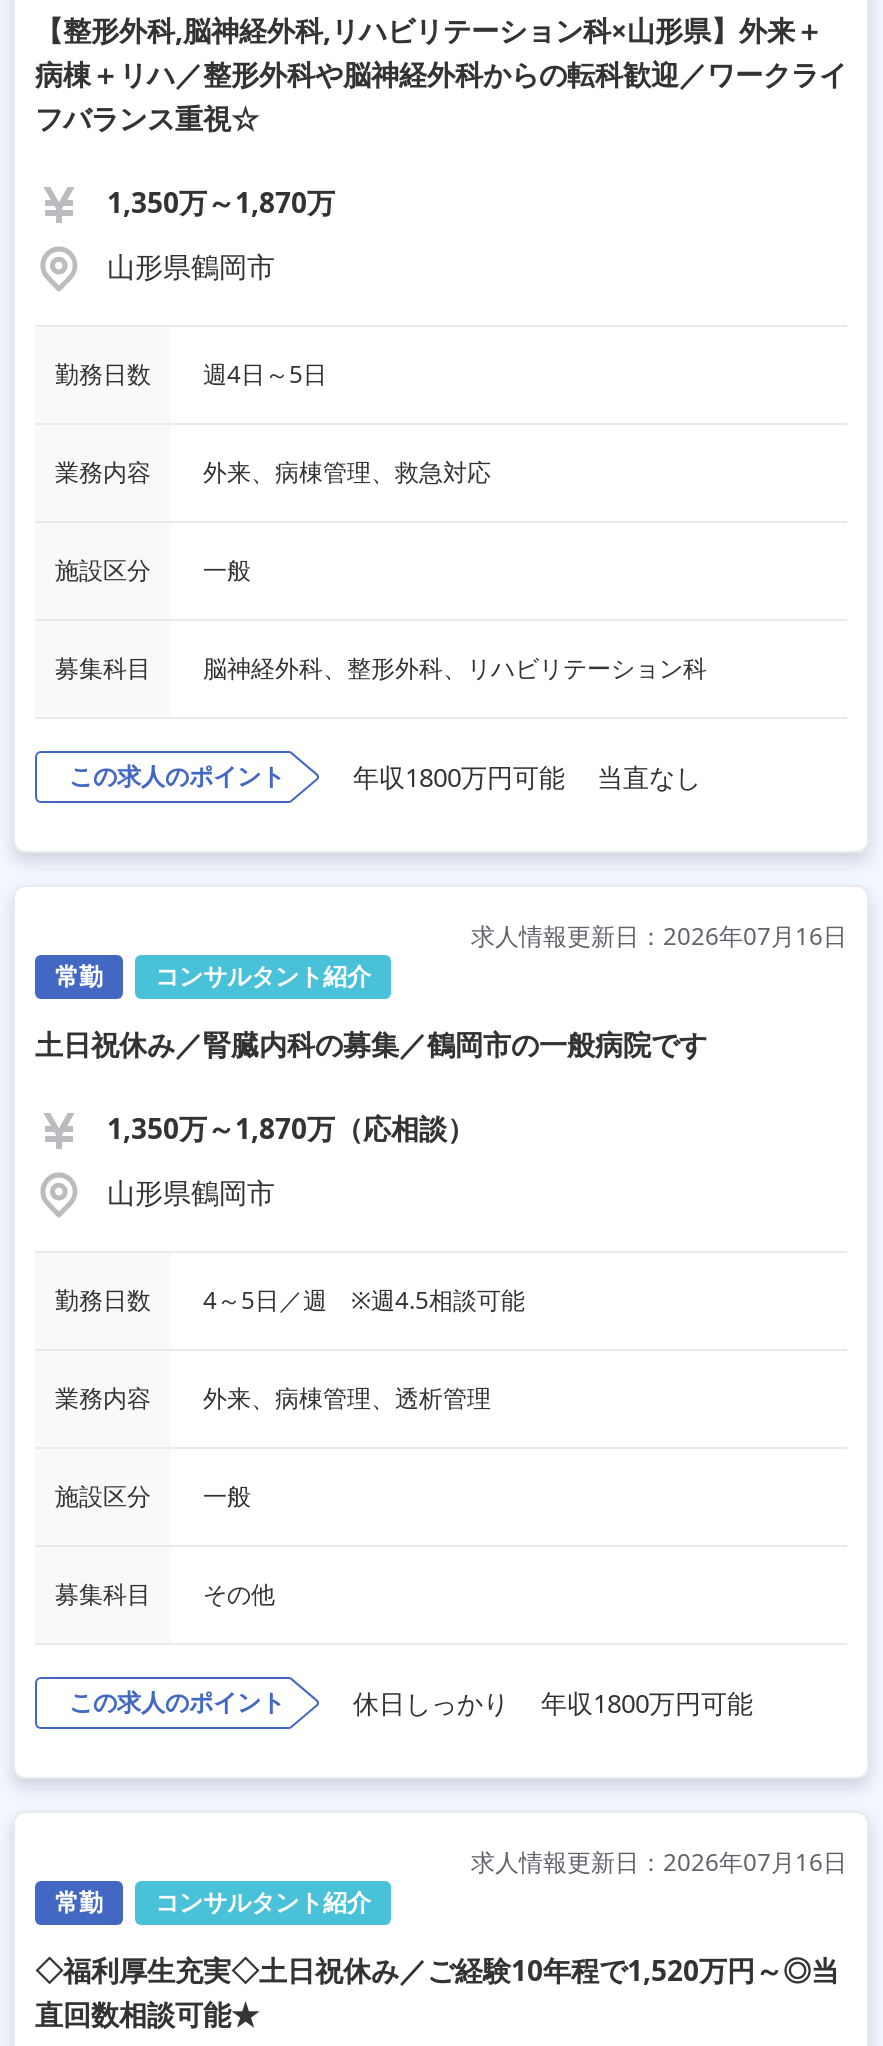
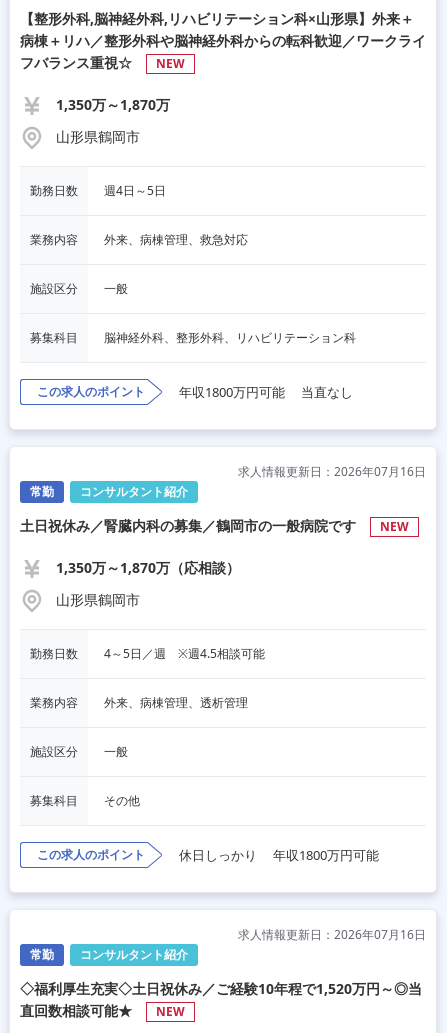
none -> [156,55,185,72] NEW
none -> [380,518,409,535] NEW
none -> [156,1003,185,1020] NEW

